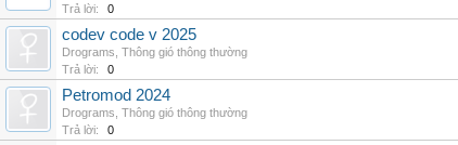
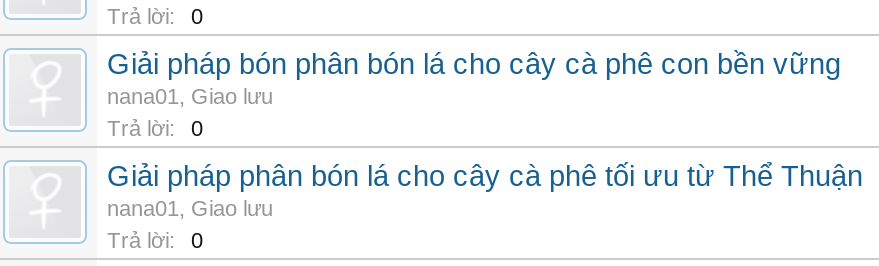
[62,26,247,58] codev code v 2025 | Drograms, Thông gió thông thường -> [107,48,841,108] Giải pháp bón phân bón lá cho cây cà phê con bền vững | nana01, Giao lưu
[62,87,247,119] Petromod 2024 | Drograms, Thông gió thông thường -> [107,160,863,220] Giải pháp phân bón lá cho cây cà phê tối ưu từ Thể Thuận | nana01, Giao lưu

